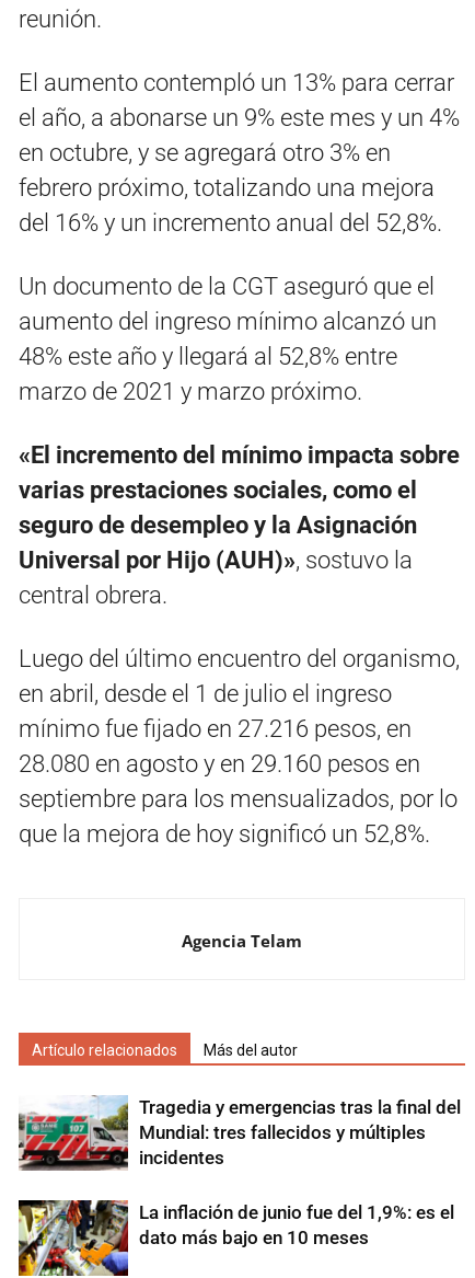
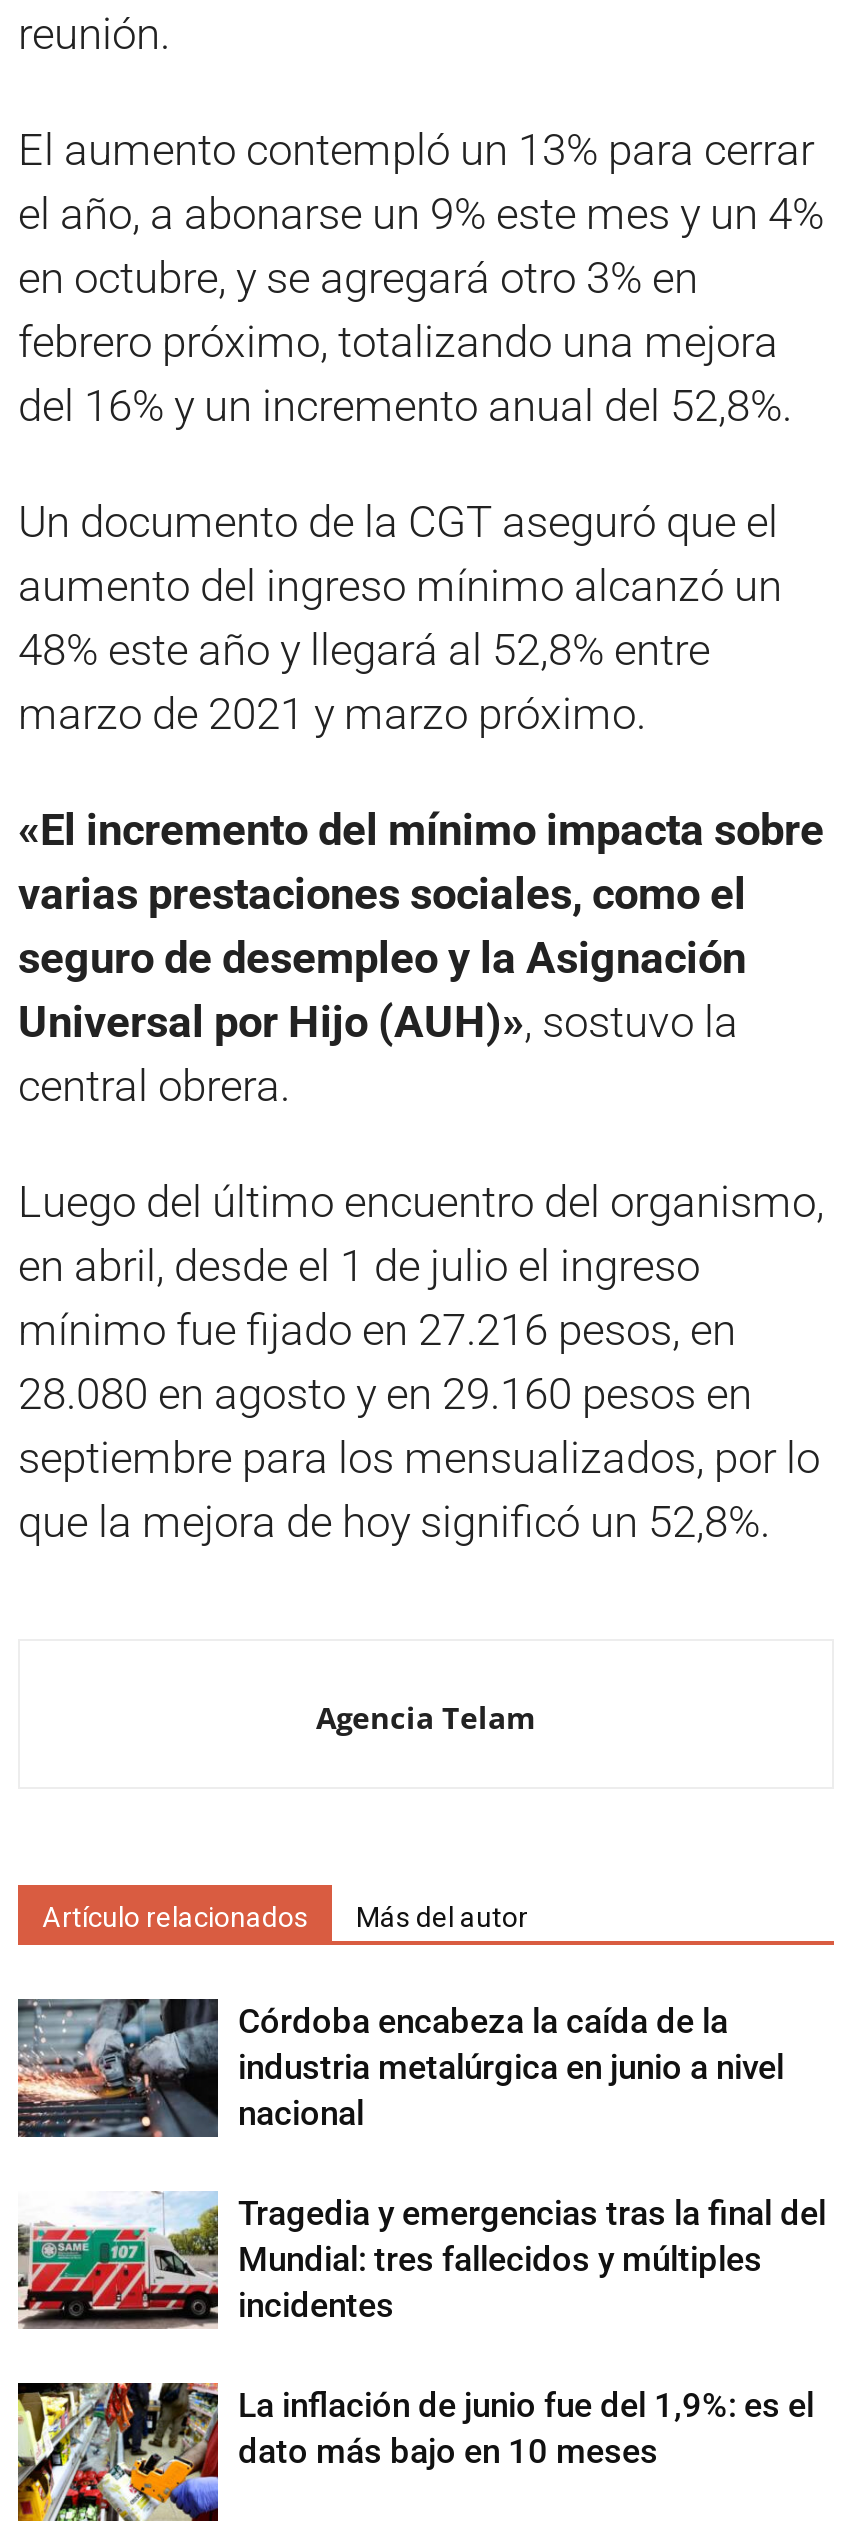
none -> [16,1997,784,2139] [image] | Córdoba encabeza la caída de la | industria metalúrgica en junio a nivel | nacional

